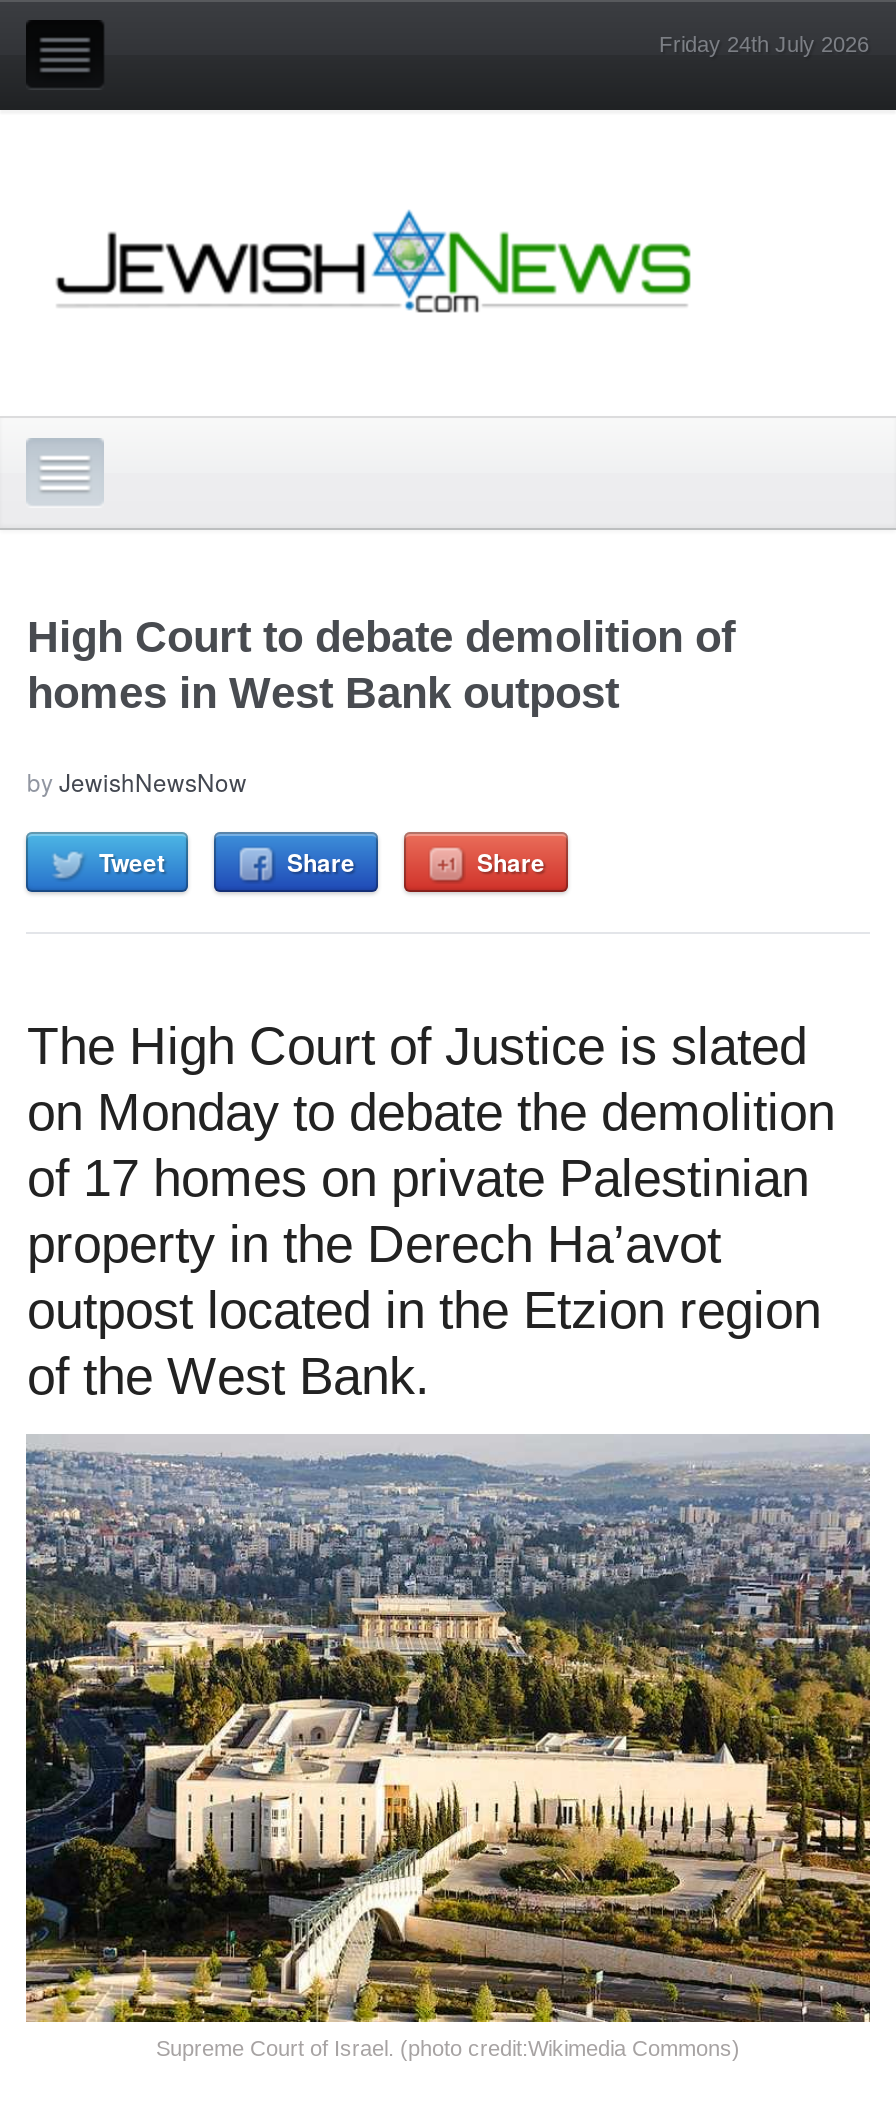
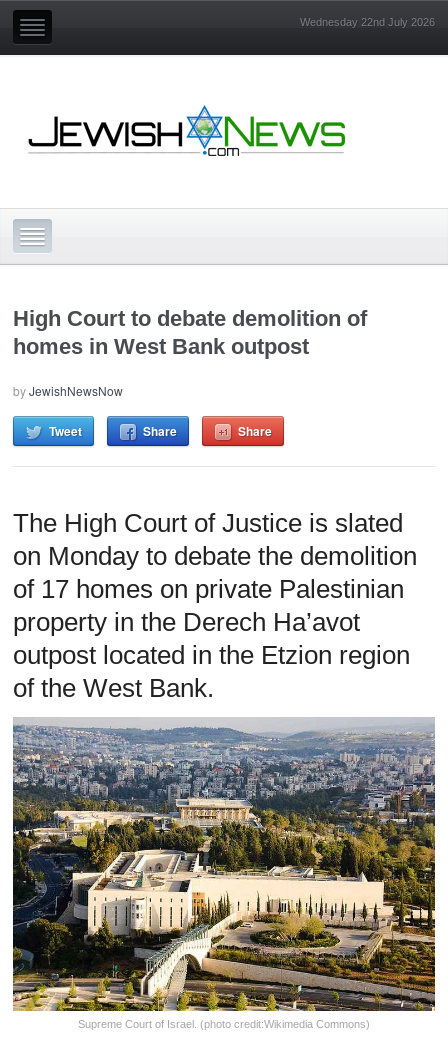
[659,32,869,56] Friday 24th July 2026 -> [299,16,434,28] Wednesday 22nd July 2026

